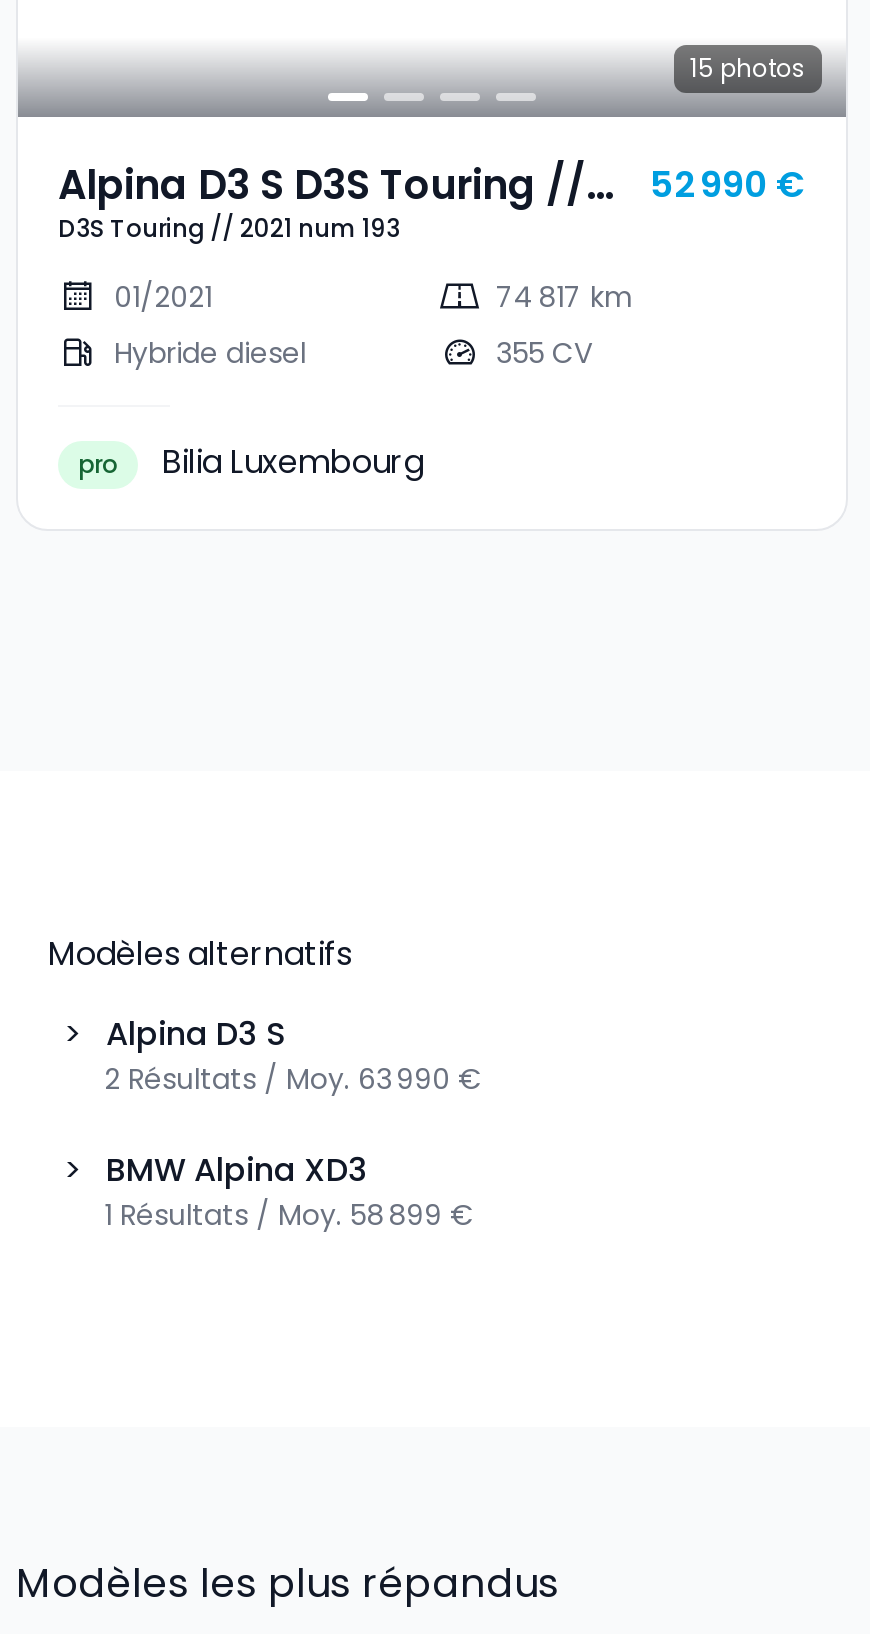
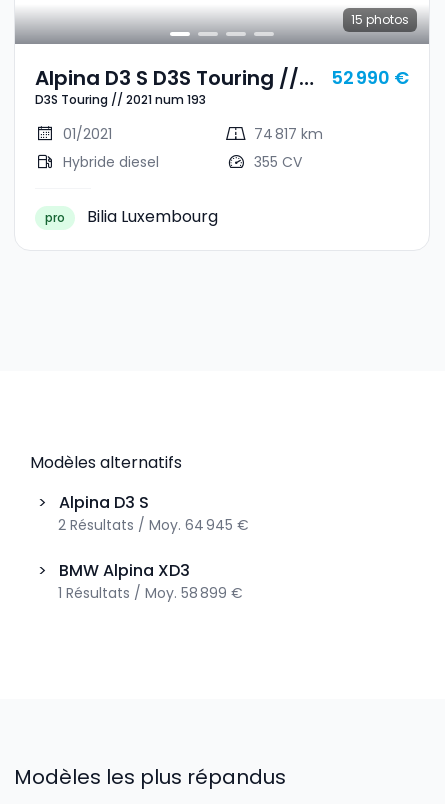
[104,1059,482,1099] 2 Résultats / Moy. 63 990 € -> [58,515,249,535] 2 Résultats / Moy. 64 945 €

